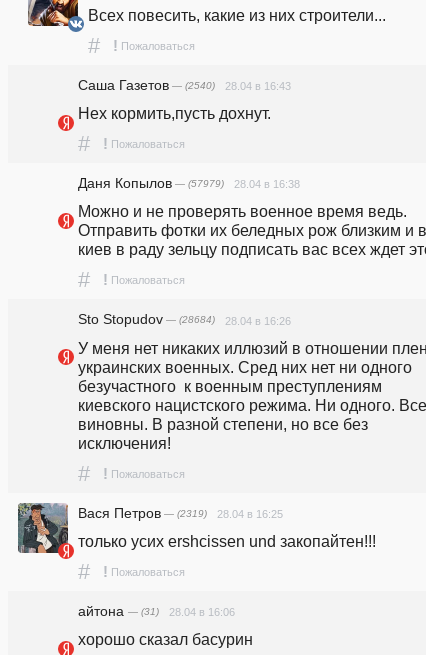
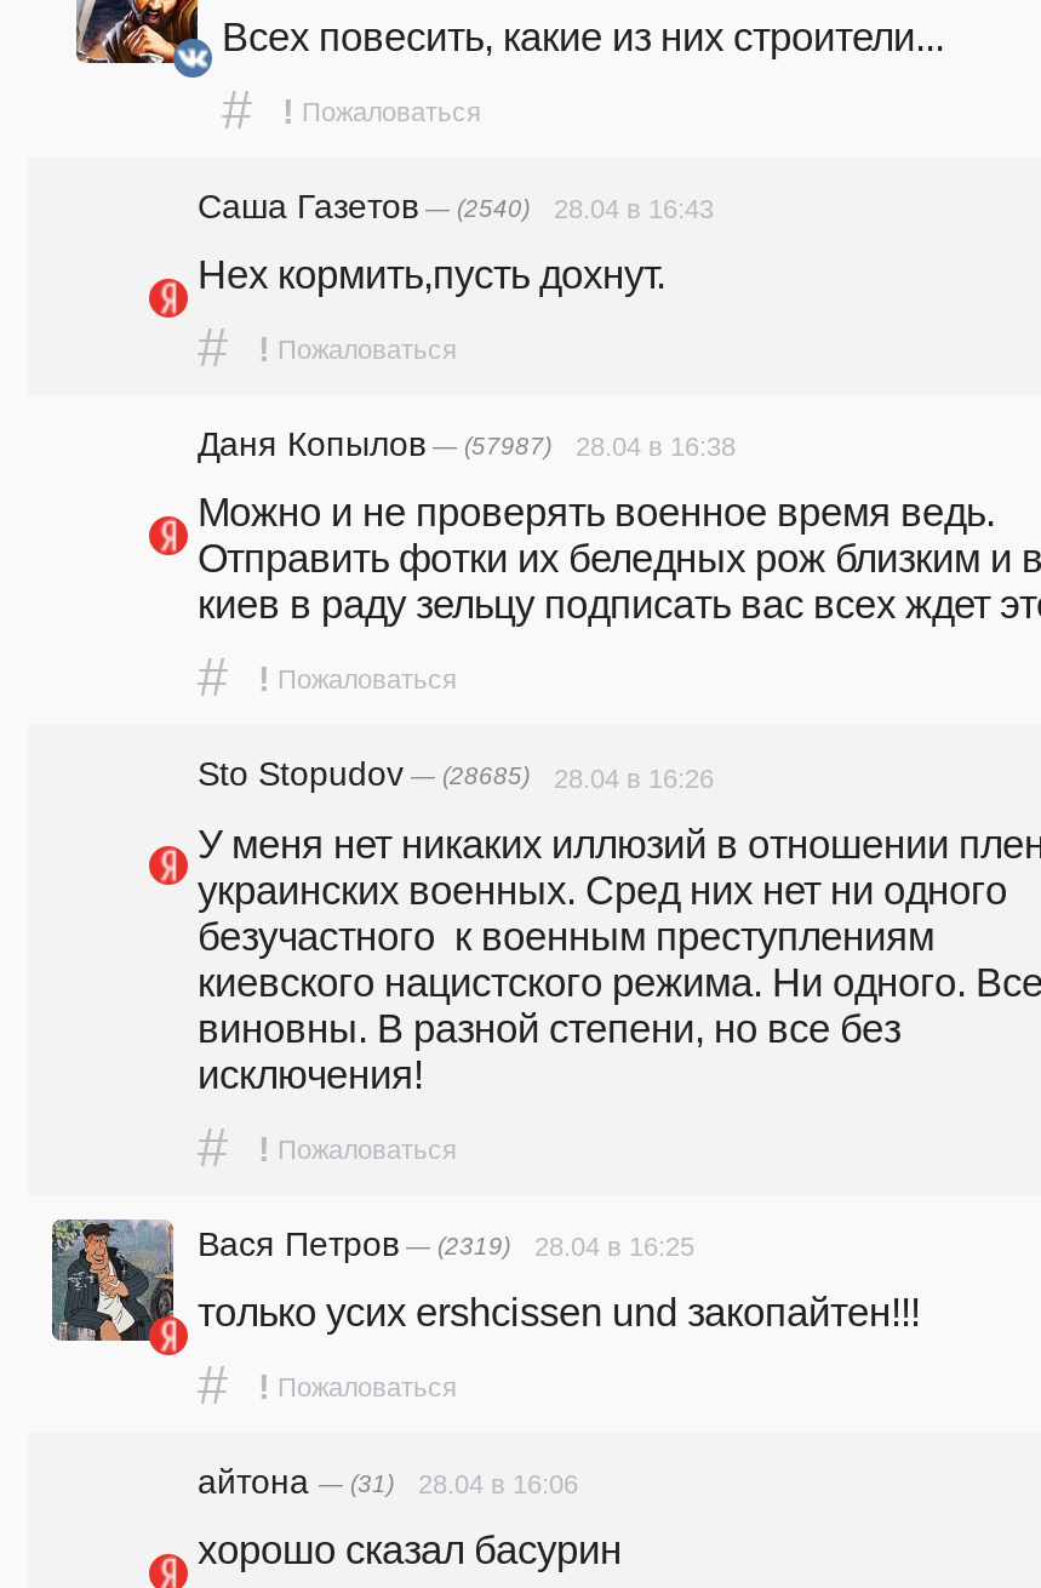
[78,175,300,191] Даня Копылов — (57979) 28.04 в 16:38 -> [198,424,736,463] Даня Копылов — (57987) 28.04 в 16:38
[78,311,291,327] Sto Stopudov — (28684) 28.04 в 16:26 -> [198,755,714,794] Sto Stopudov — (28685) 28.04 в 16:26

